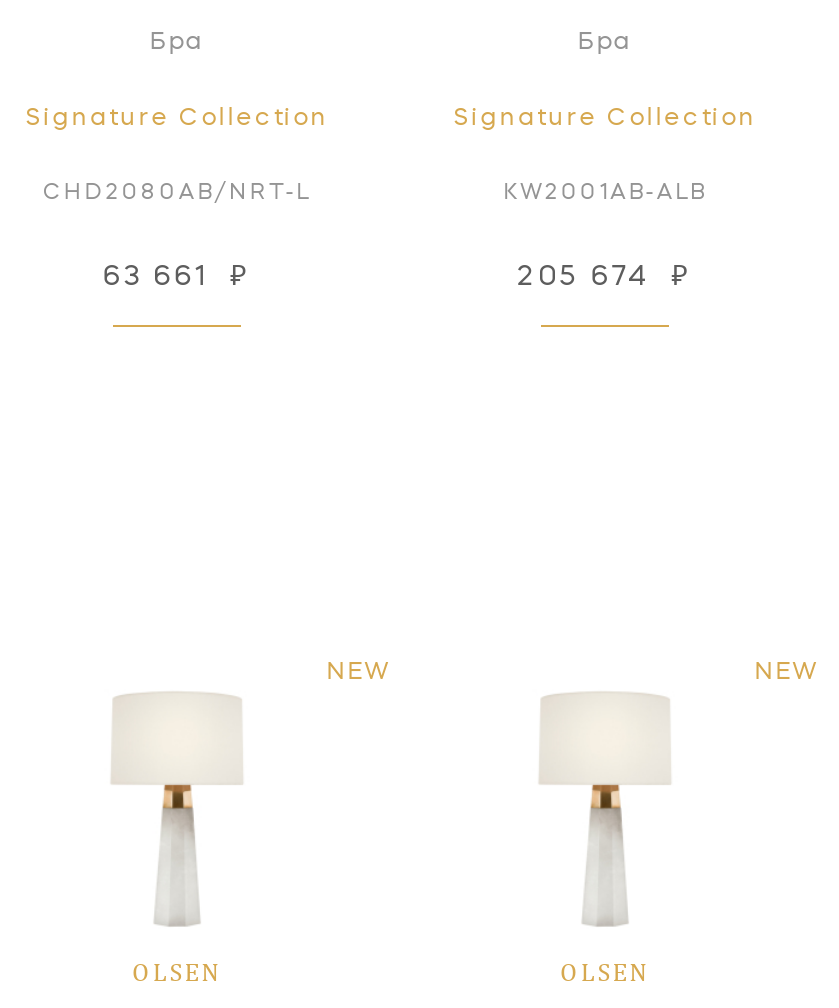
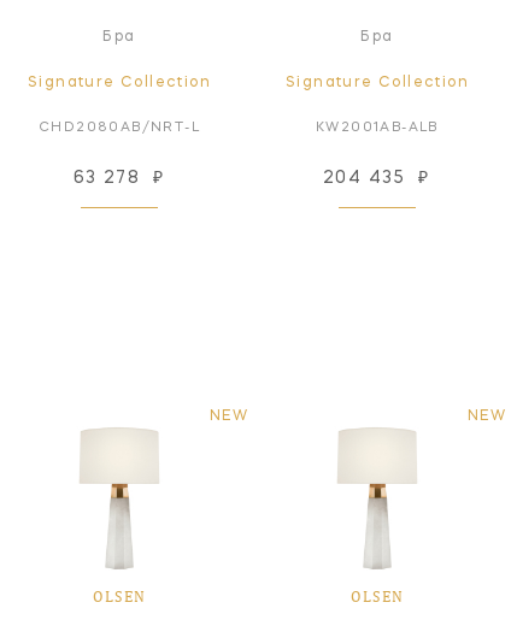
[103,262,249,290] 63 661 ₽ -> [73,169,164,186] 63 278 ₽
[517,262,690,290] 205 674 ₽ -> [323,169,430,186] 204 435 ₽

